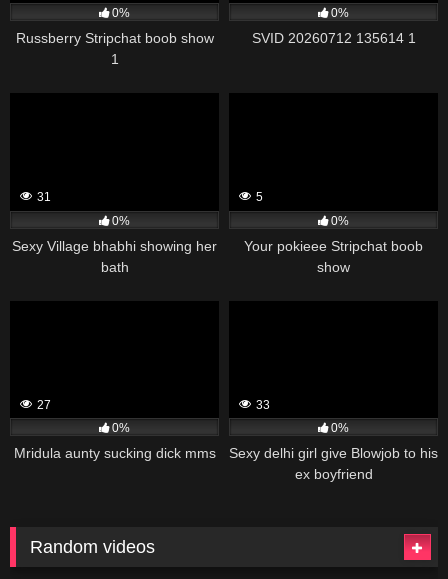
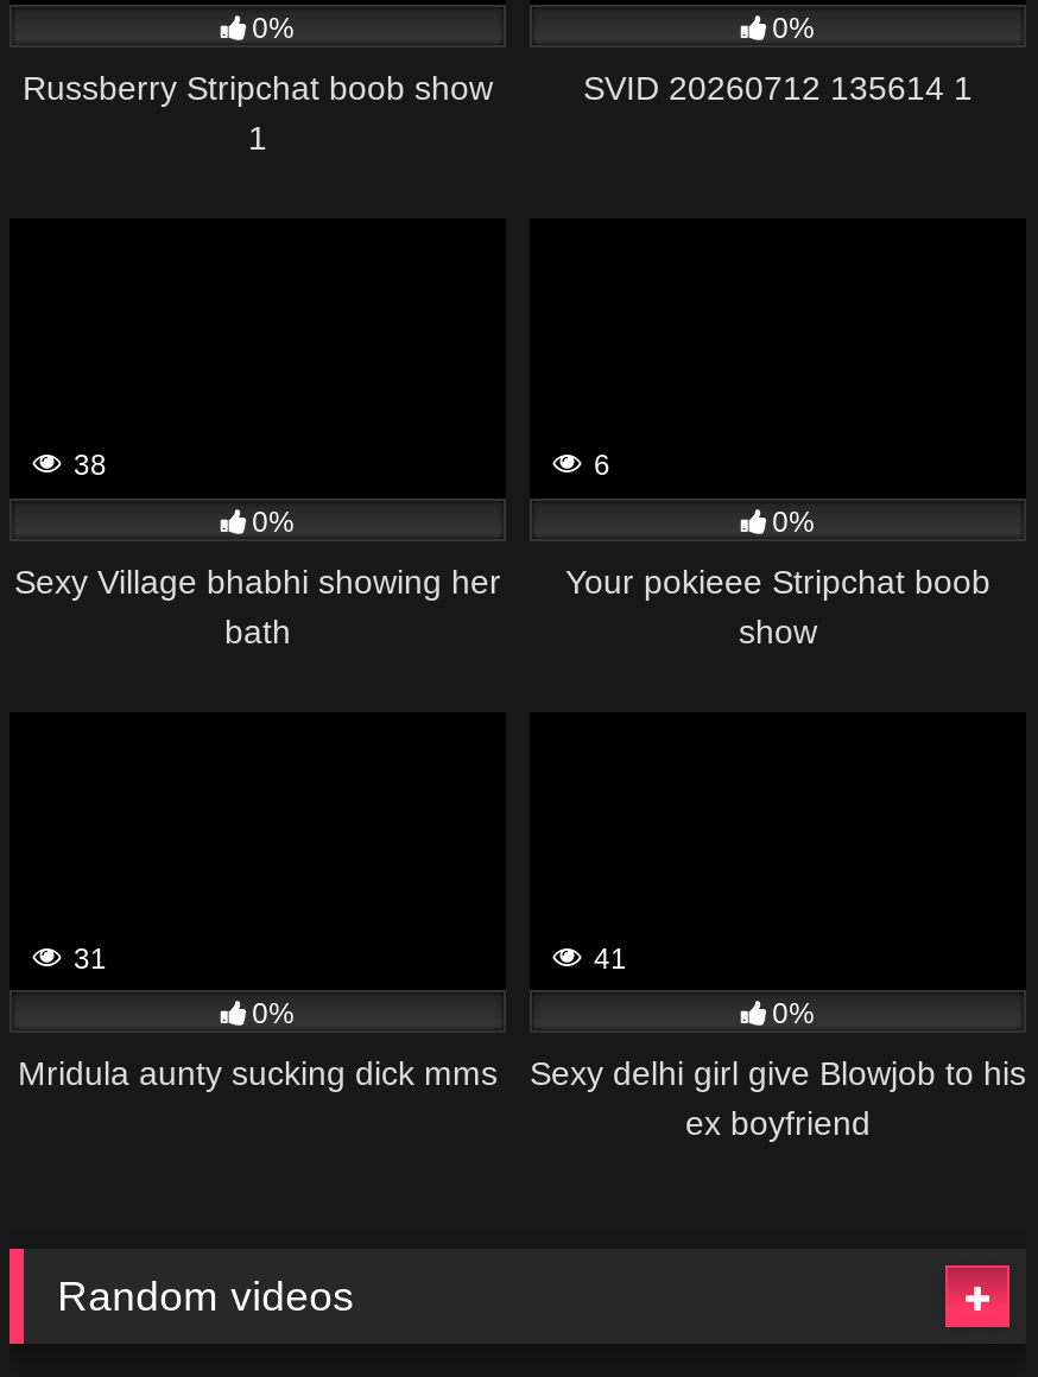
[34,190,51,204] 31 -> [67,449,107,482] 38
[253,190,263,204] 5 -> [587,449,610,482] 6
[34,398,51,412] 27 -> [67,942,107,975] 31
[253,398,270,412] 33 -> [587,942,627,975] 41

